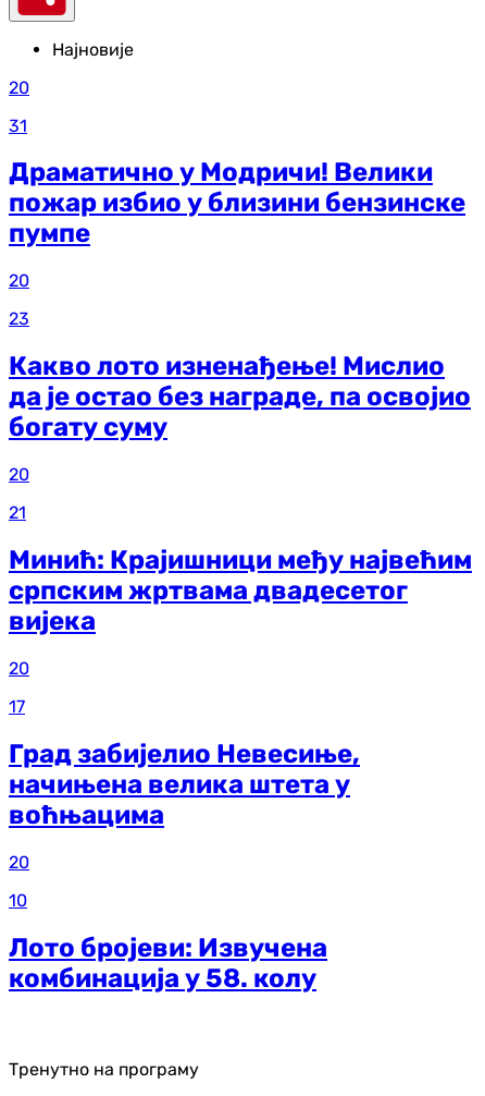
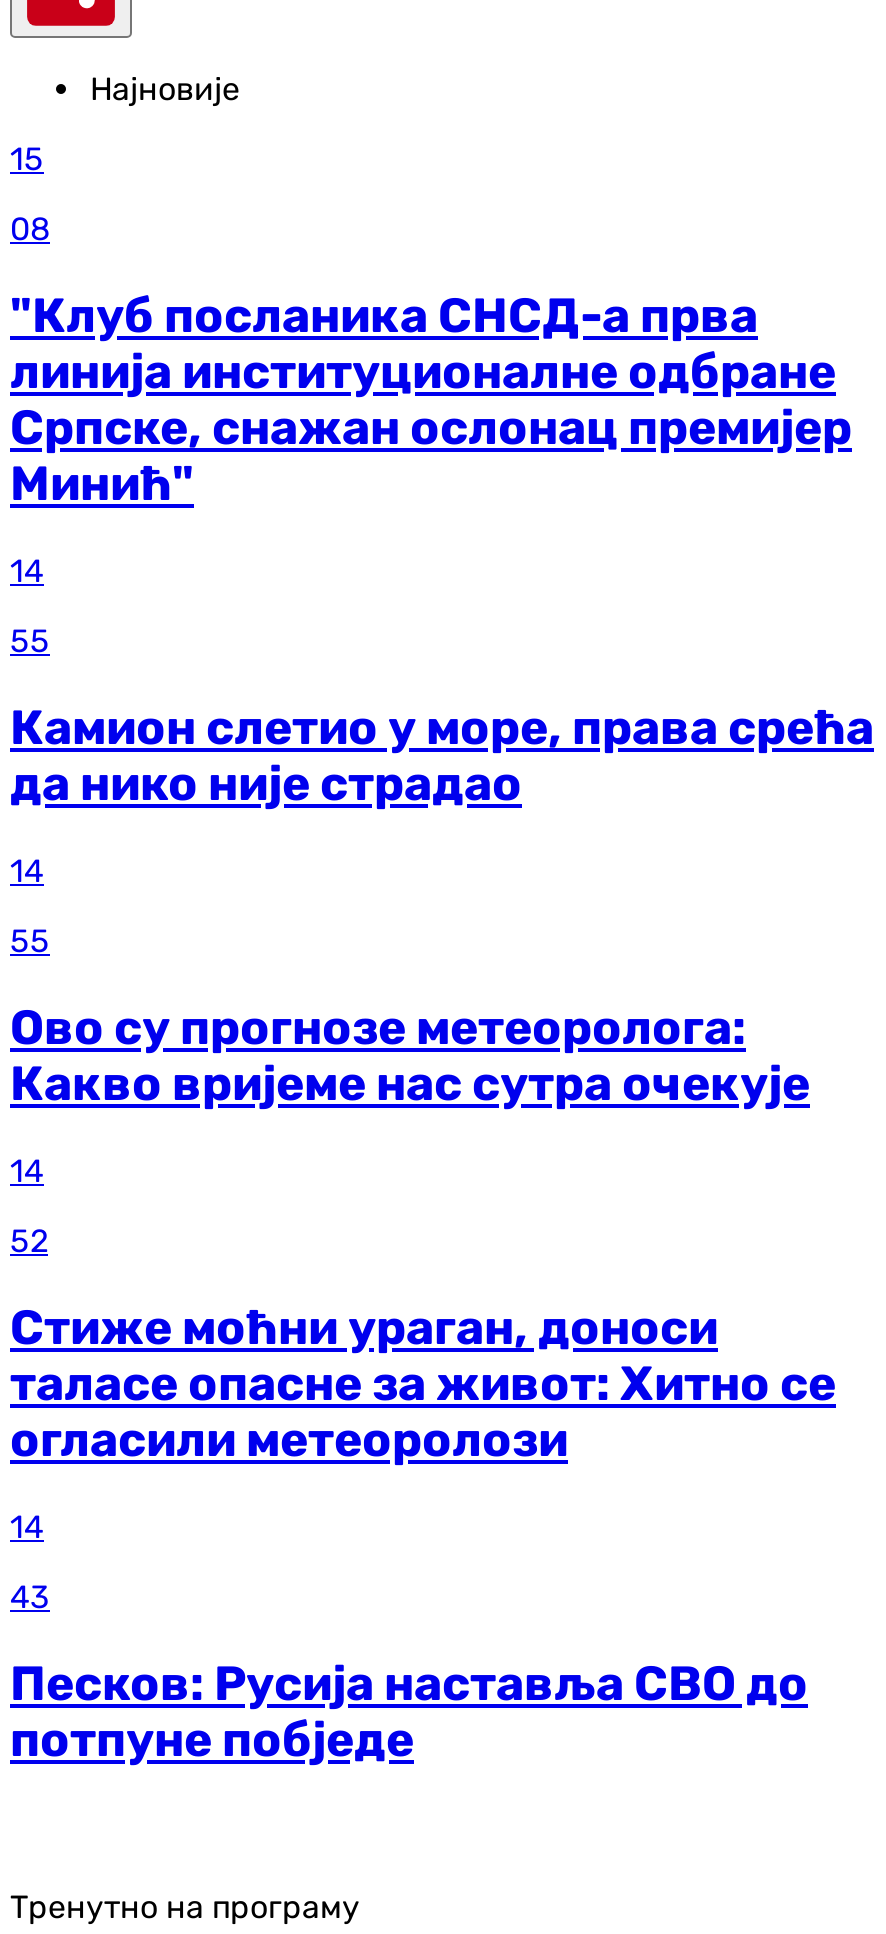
[9,77,29,98] 20 -> [10,141,44,179] 15
[9,115,27,136] 31 -> [10,211,50,249] 08
[9,157,465,249] Драматично у Модричи! Велики | пожар избио у близини бензинске | пумпе -> [10,289,852,513] "Клуб посланика СНСД-а прва | линија институционалне одбране | Српске, снажан ослонац премијер | Минић"
[9,271,29,291] 20 -> [10,553,44,591] 14
[9,309,29,329] 23 -> [10,623,50,661] 55
[9,351,471,443] Какво лото изненађење! Мислио | да је остао без награде, па освојио | богату суму -> [10,700,874,812] Камион слетио у море, права срећа | да нико није страдао
[9,464,29,485] 20 -> [10,852,44,890] 14
[9,502,26,523] 21 -> [10,922,50,960] 55
[9,545,472,636] Минић: Крајишници међу највећим | српским жртвама двадесетог | вијека -> [10,1000,810,1112] Ово су прогнозе метеоролога: | Какво вријеме нас сутра очекује
[9,658,29,679] 20 -> [10,1152,44,1190] 14
[9,696,25,717] 17 -> [10,1222,48,1260] 52
[9,739,360,830] Град забијелио Невесиње, | начињена велика штета у | воћњацима -> [10,1300,836,1468] Стиже моћни ураган, доноси | таласе опасне за живот: Хитно се | огласили метеоролози
[9,852,29,872] 20 -> [10,1508,44,1546] 14
[9,890,27,911] 10 -> [10,1578,50,1616] 43
[9,932,327,993] Лото бројеви: Извучена | комбинација у 58. колу -> [10,1655,808,1767] Песков: Русија наставља СВО до | потпуне побједе

